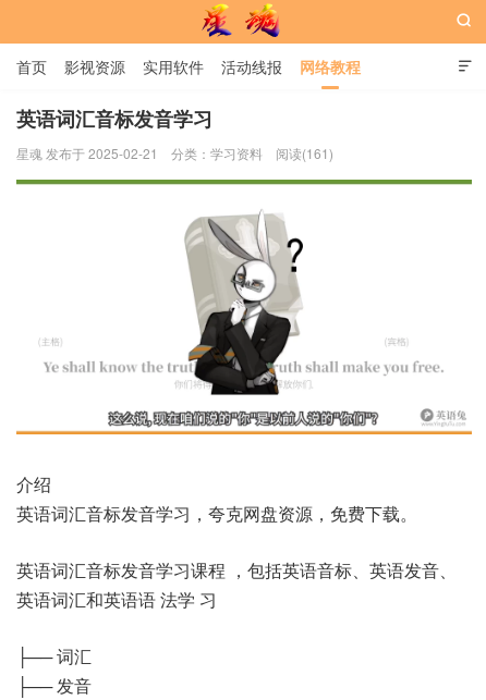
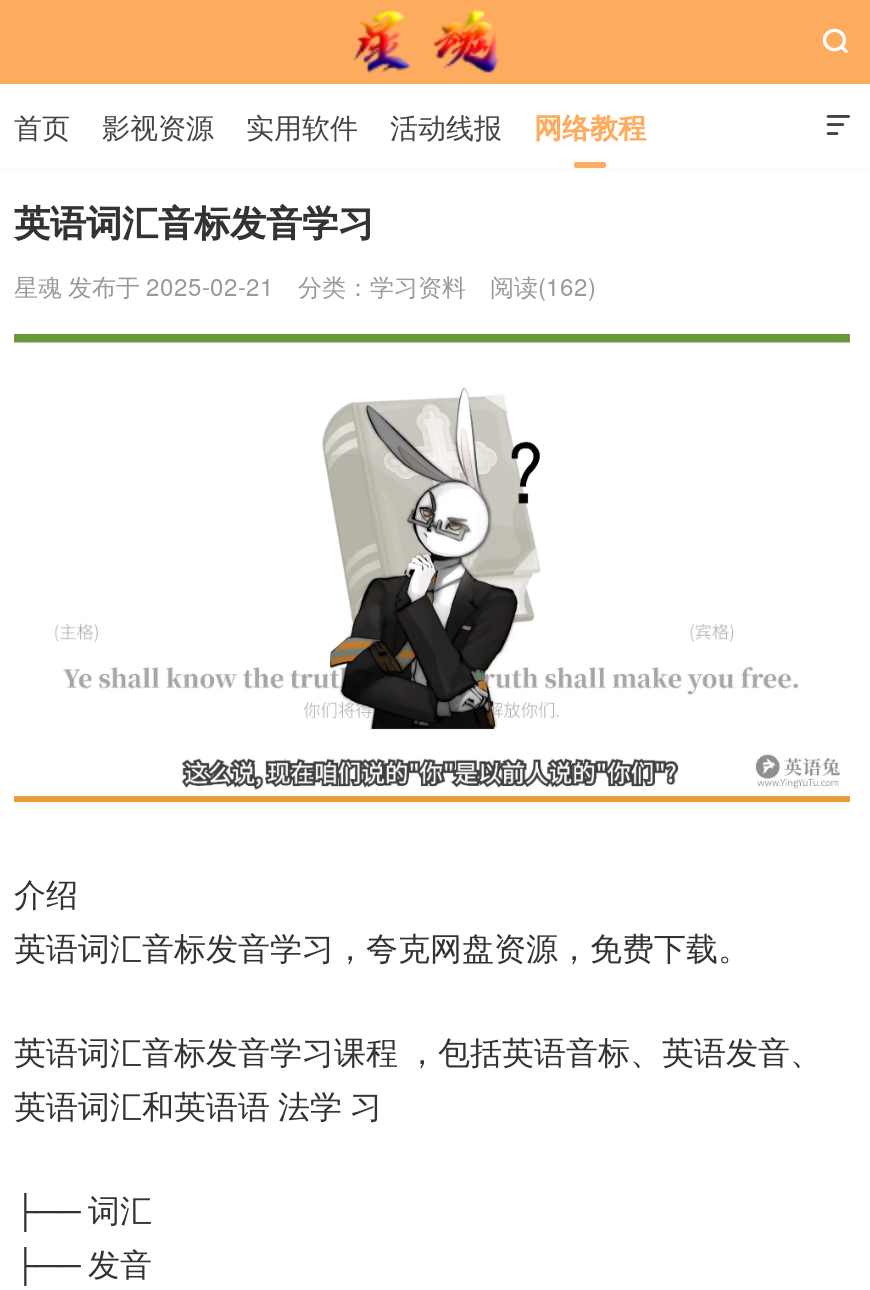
[16,144,333,162] 星魂 发布于 2025-02-21 分类：学习资料 阅读(161) -> [14,268,596,302] 星魂 发布于 2025-02-21 分类：学习资料 阅读(162)

